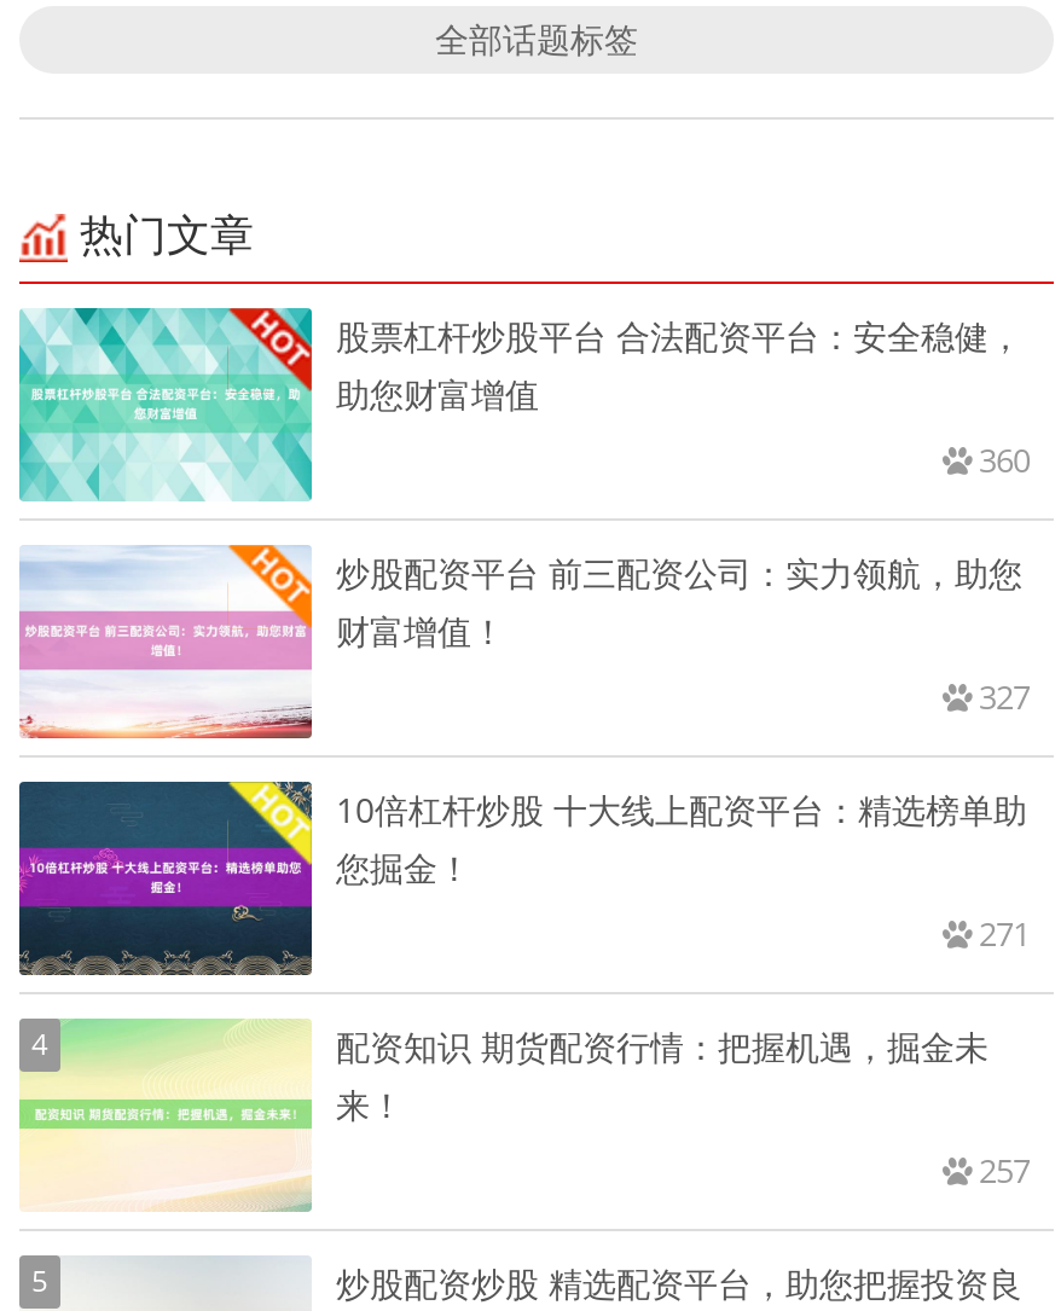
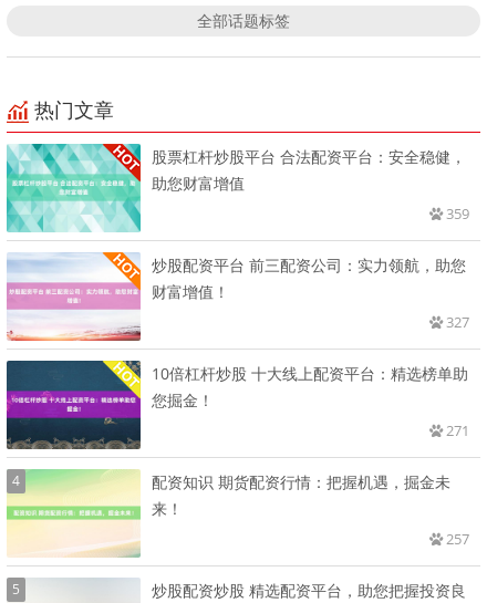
[979,438,1030,481] 360 -> [446,203,469,223] 359

